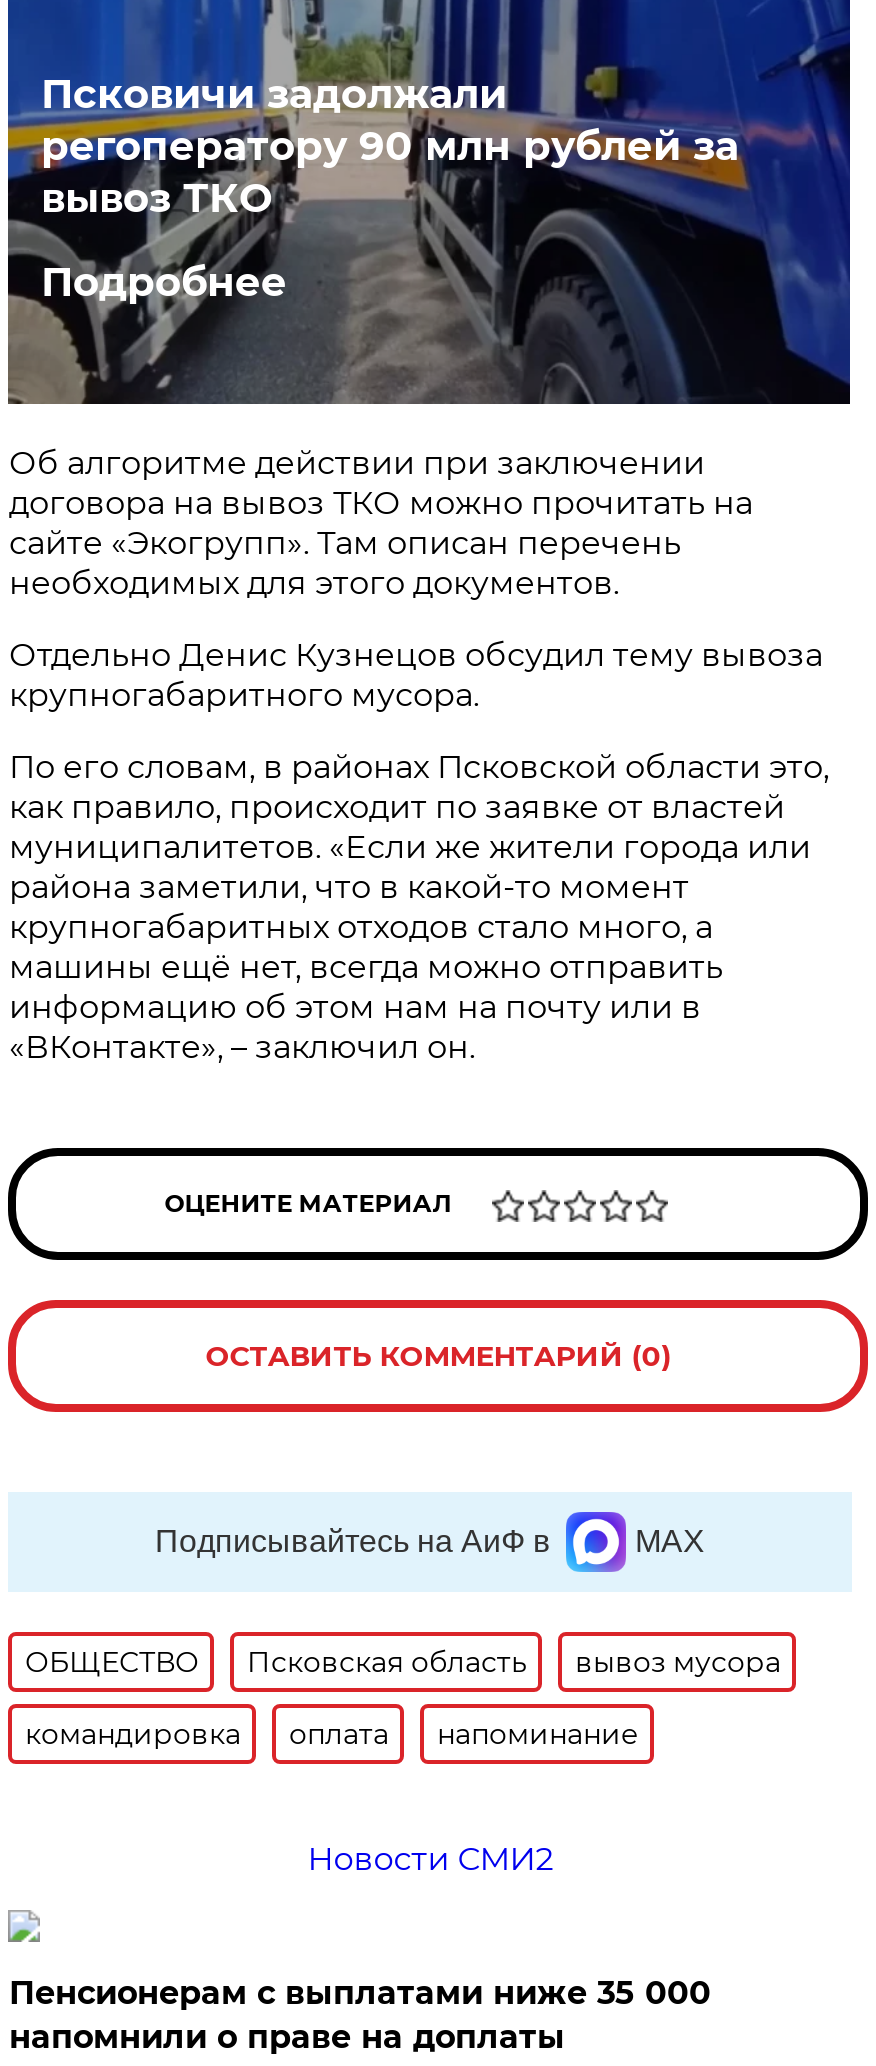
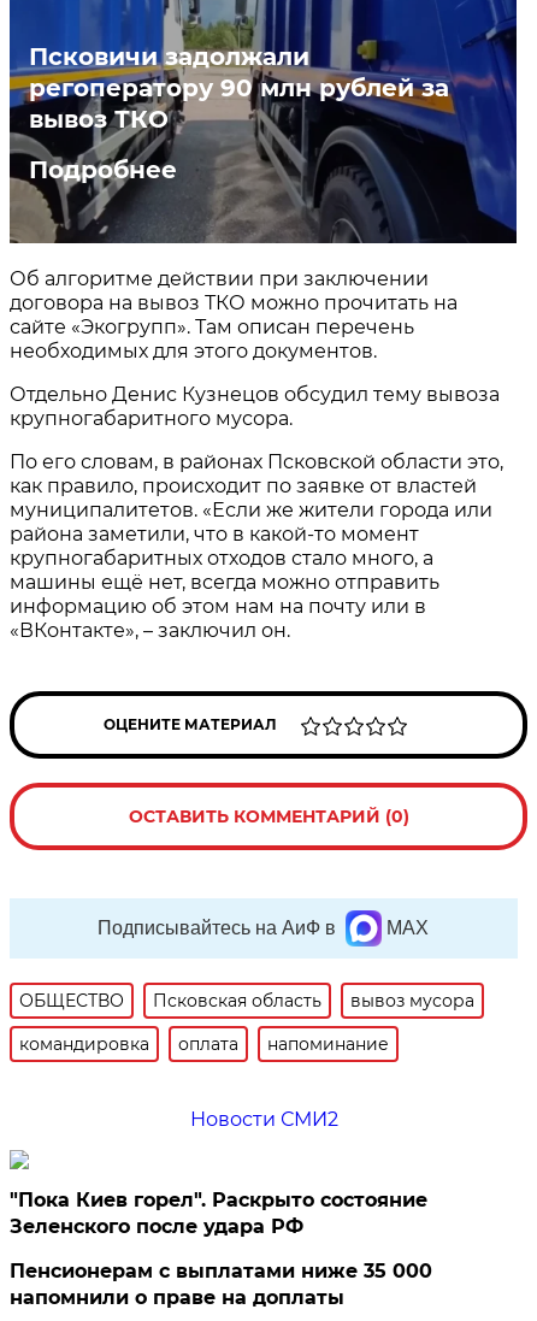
none -> [10,1189,428,1238] "Пока Киев горел". Раскрыто состояние | Зеленского после удара РФ

